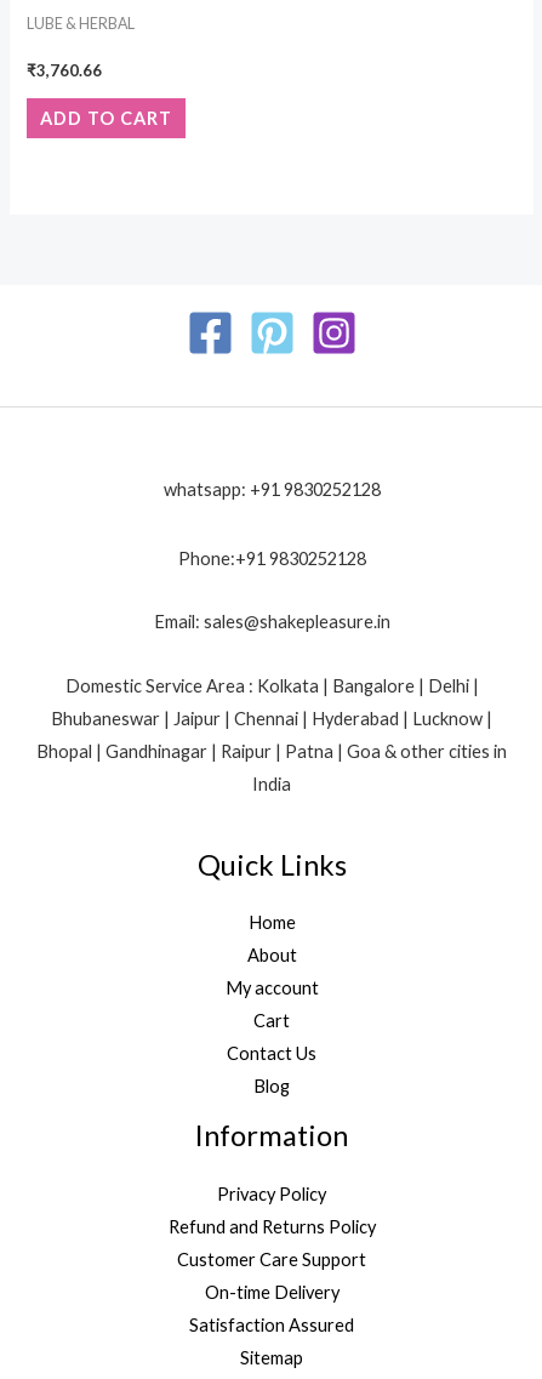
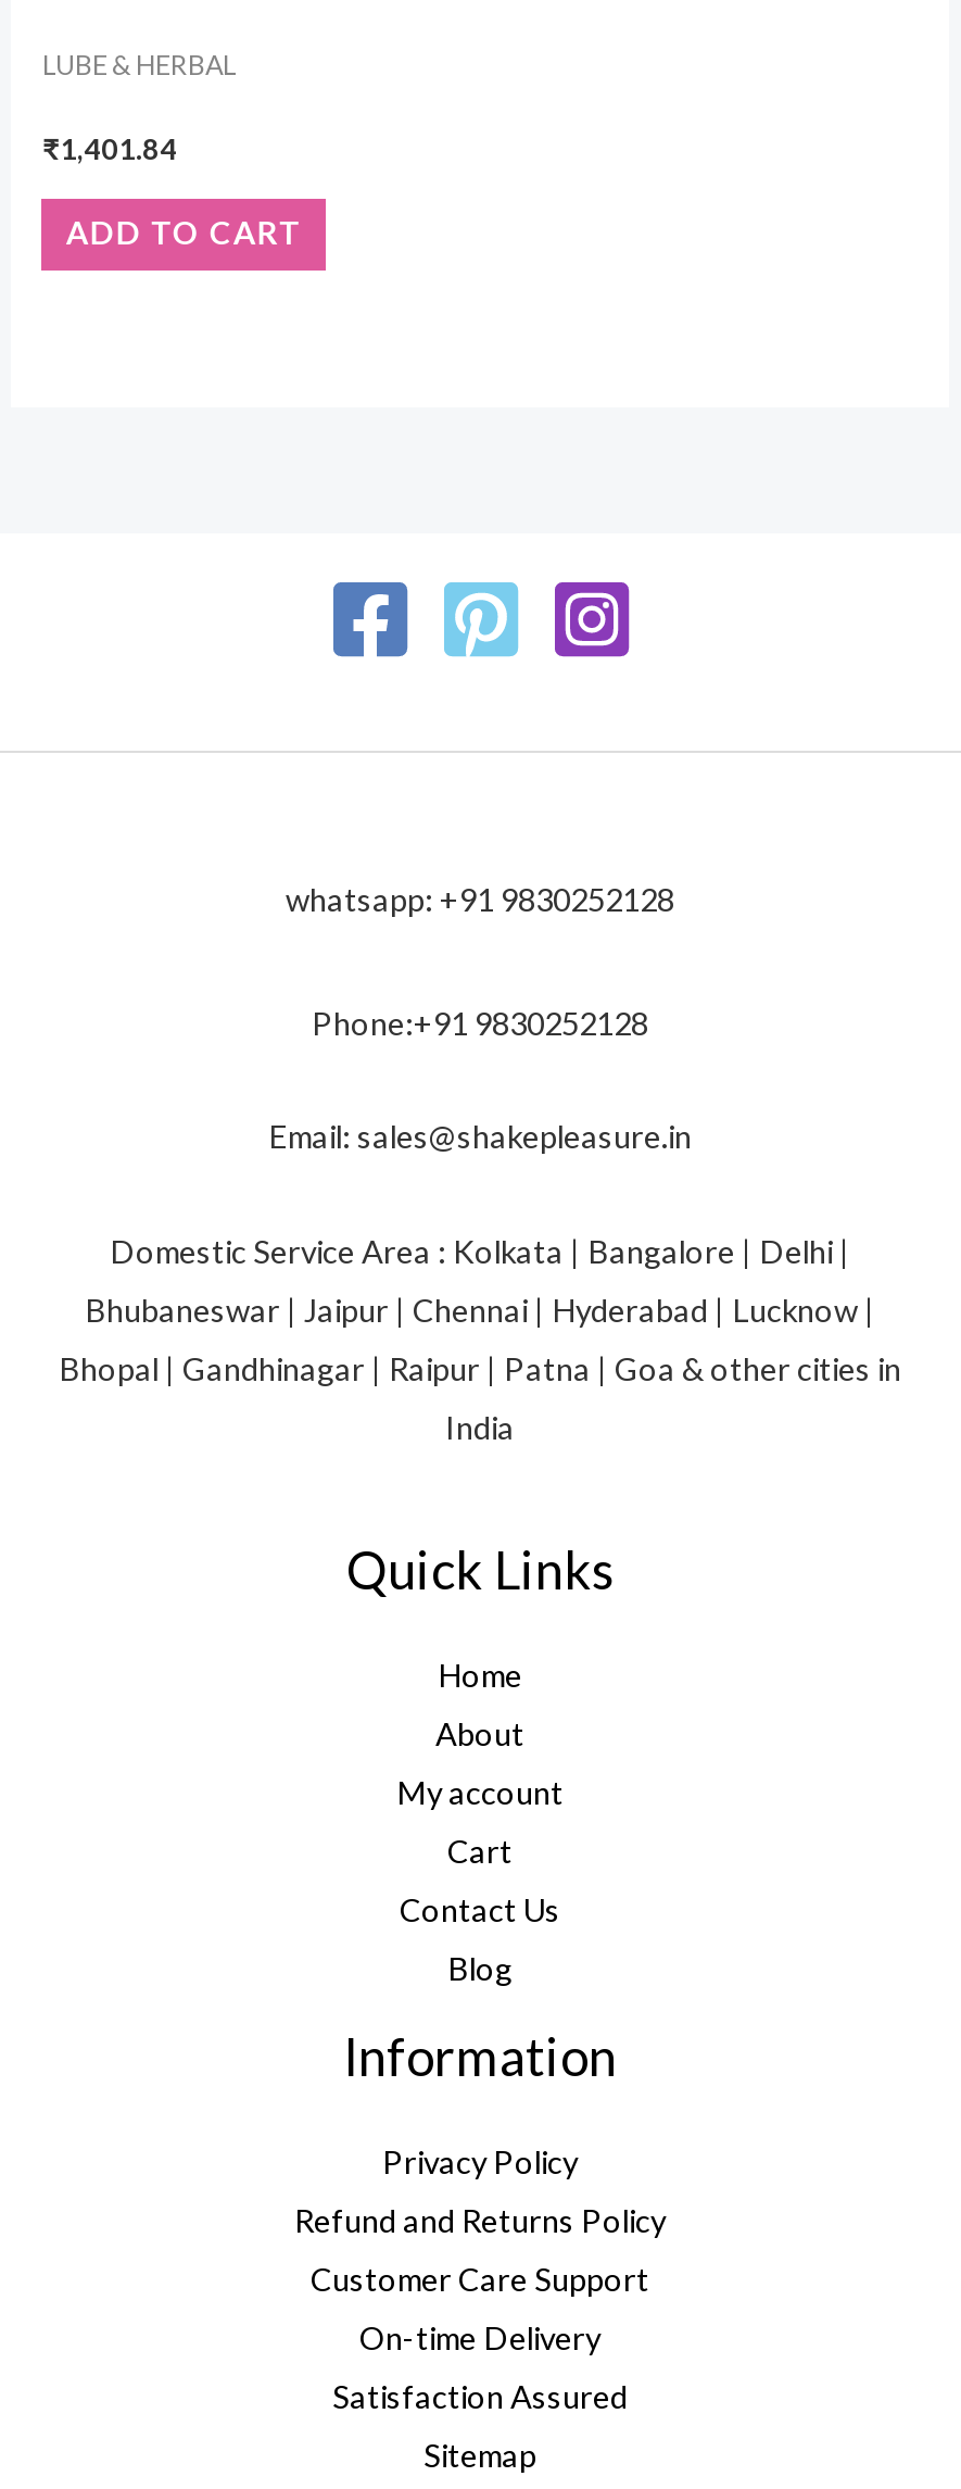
[27,61,102,81] ₹3,760.66 -> [42,133,177,167] ₹1,401.84

